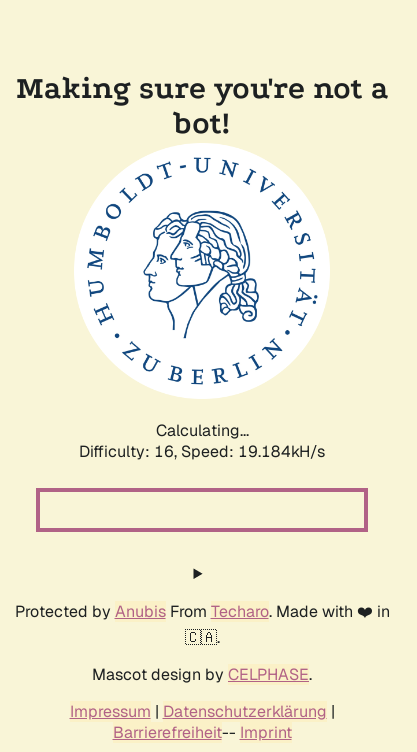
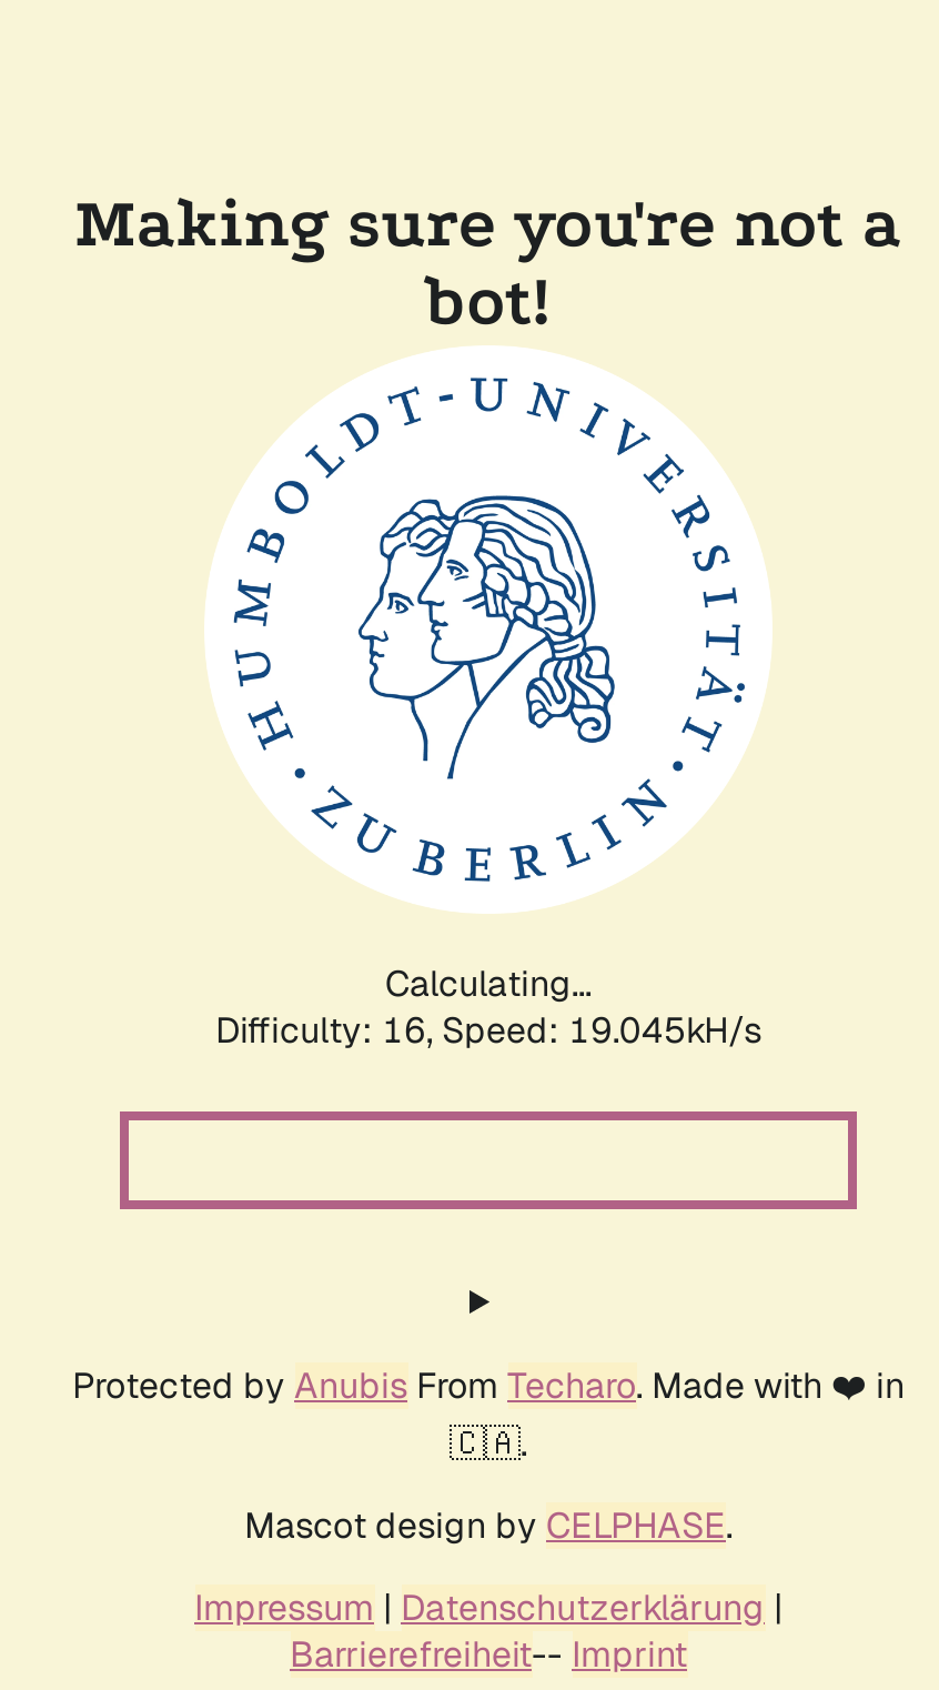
[79,441,325,462] Difficulty: 16, Speed: 19.184kH/s -> [215,1007,761,1054] Difficulty: 16, Speed: 19.045kH/s

